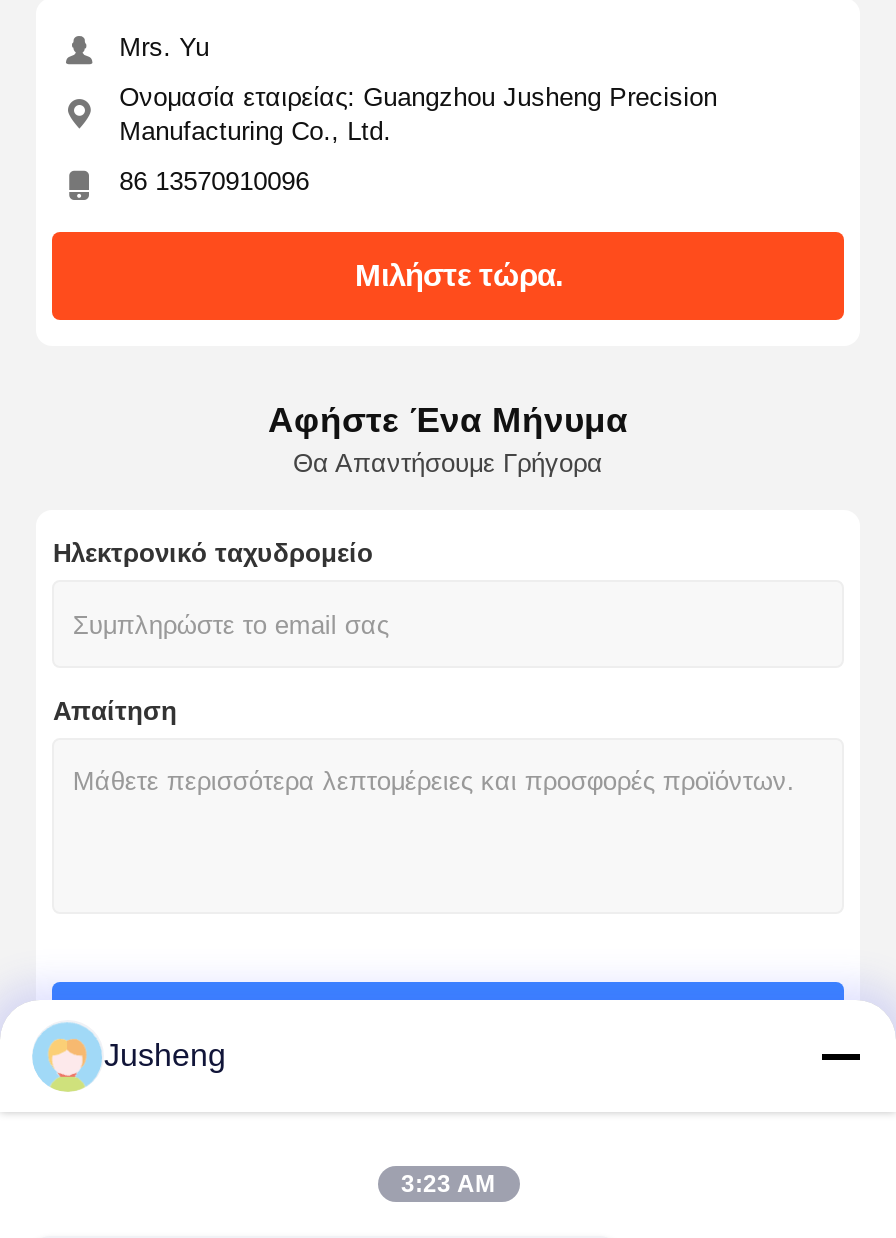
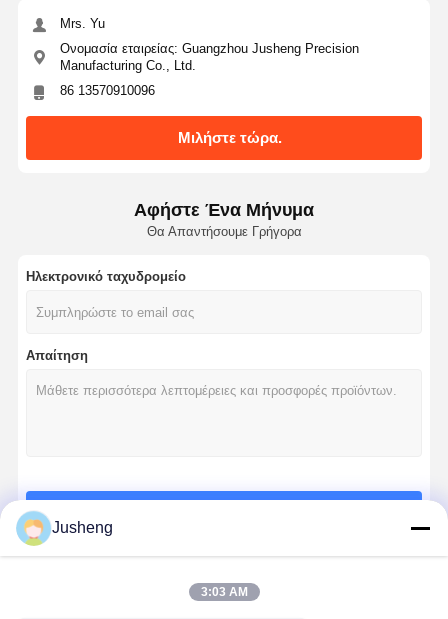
[401,1170,495,1198] 3:23 AM -> [200,585,247,599] 3:03 AM

